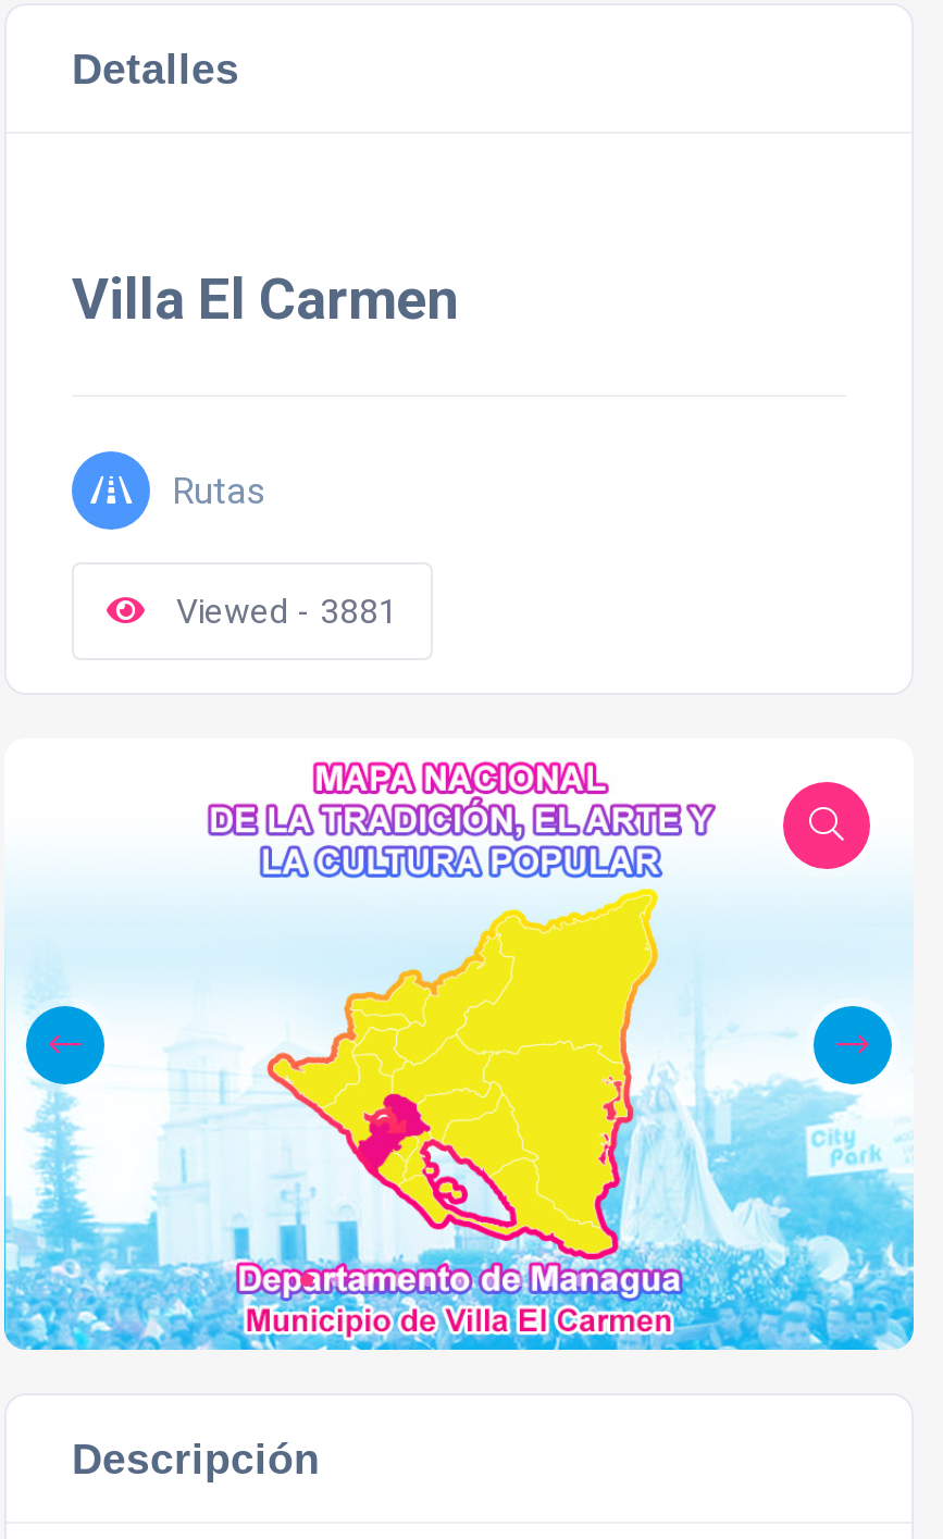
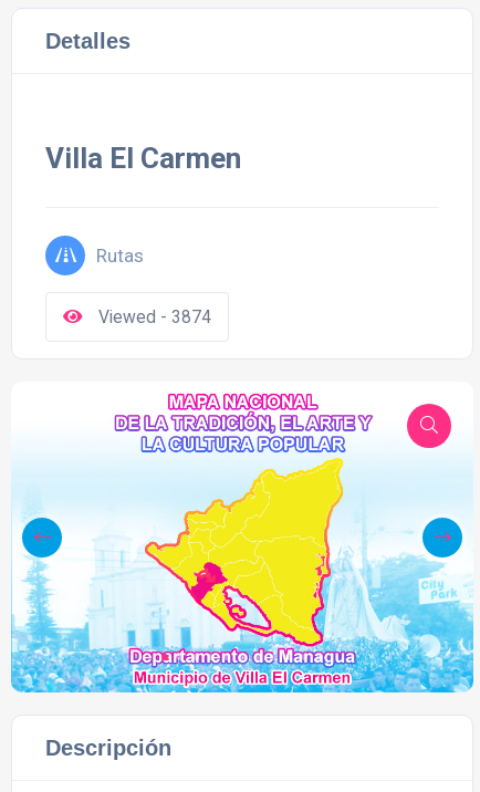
[167,591,398,632] Viewed - 3881 -> [94,306,211,327] Viewed - 3874

